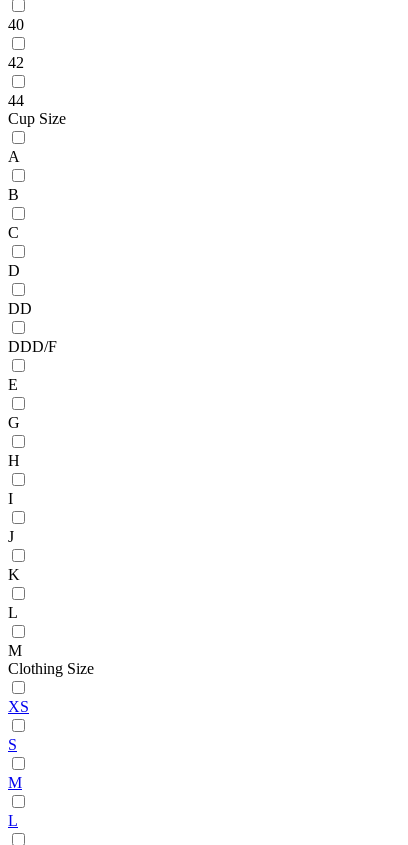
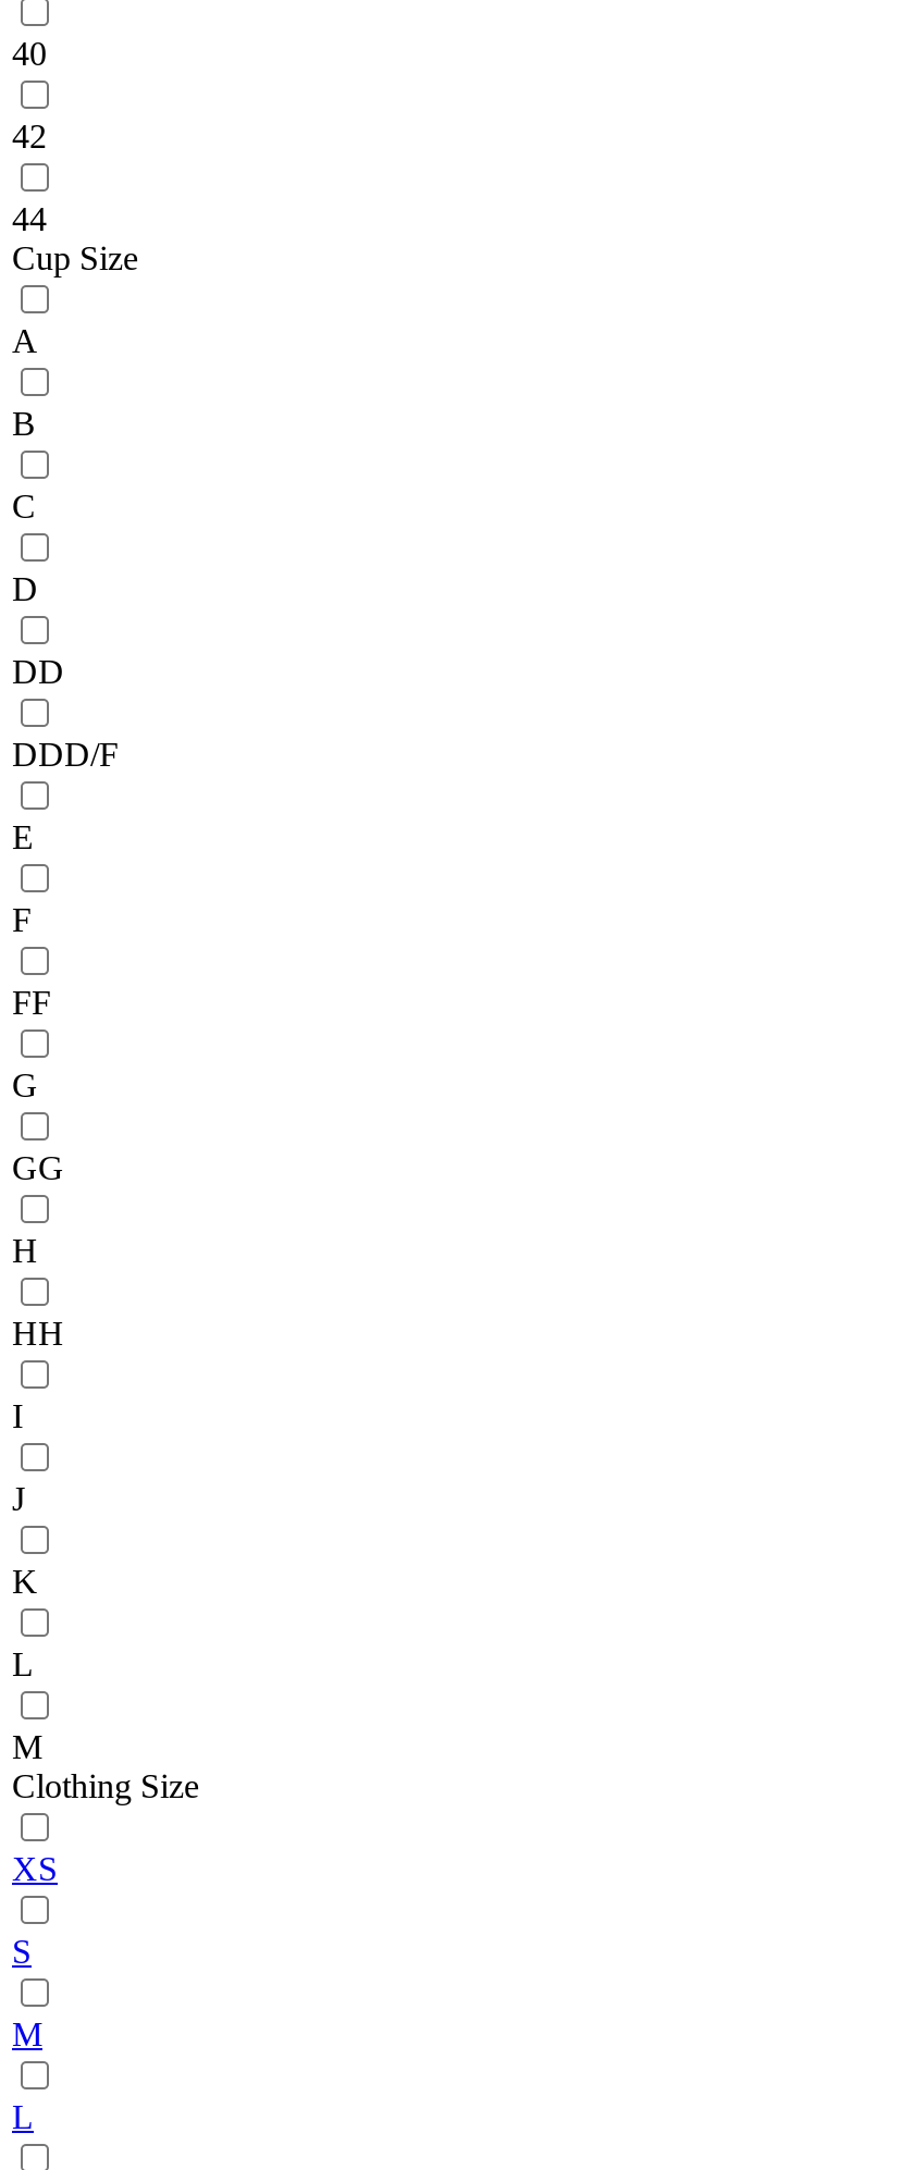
none -> [12,901,51,1021] F | FF
none -> [12,1149,64,1186] GG
none -> [12,1314,64,1351] HH

